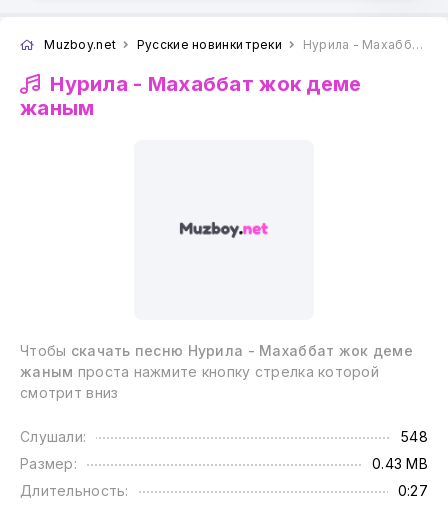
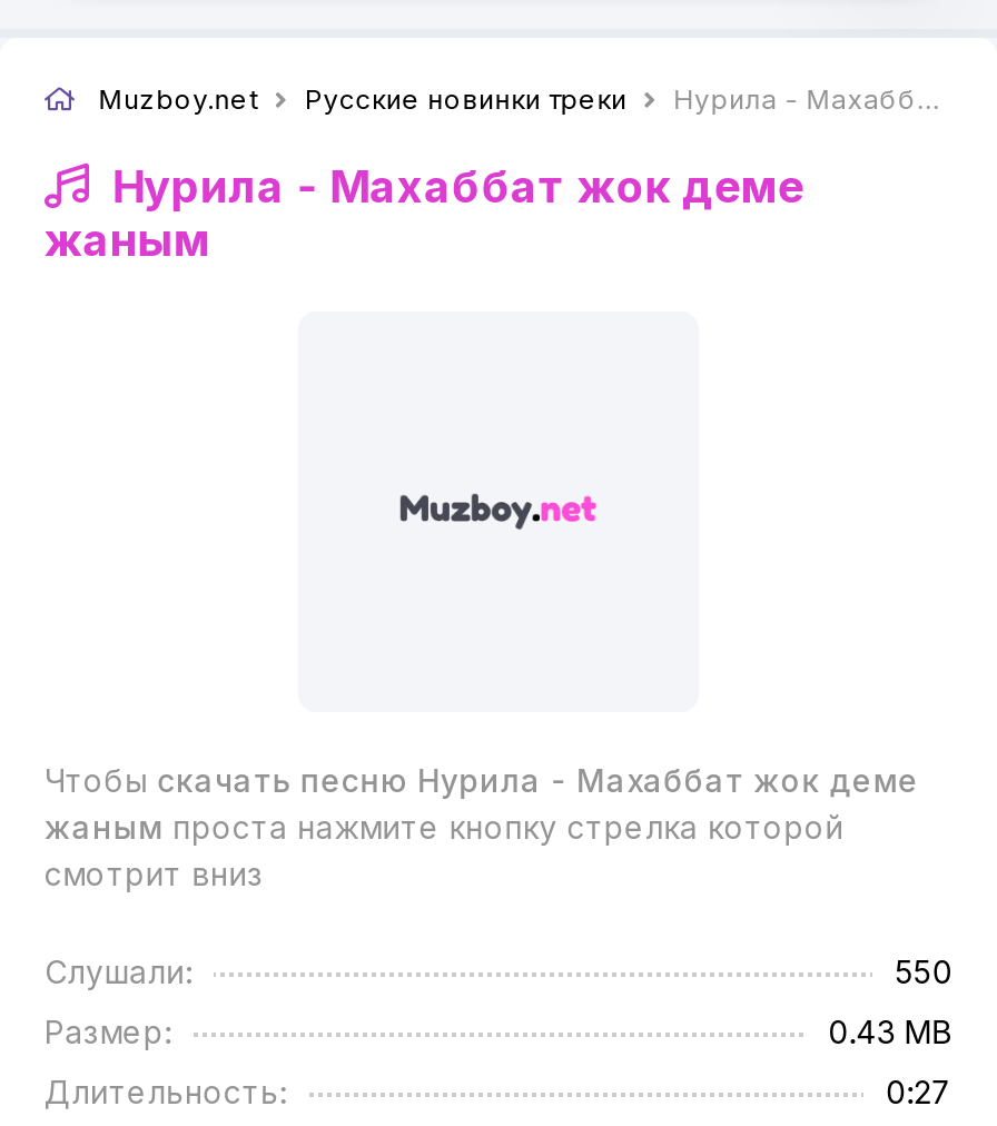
[401,428,428,445] 548 -> [895,952,952,990] 550

